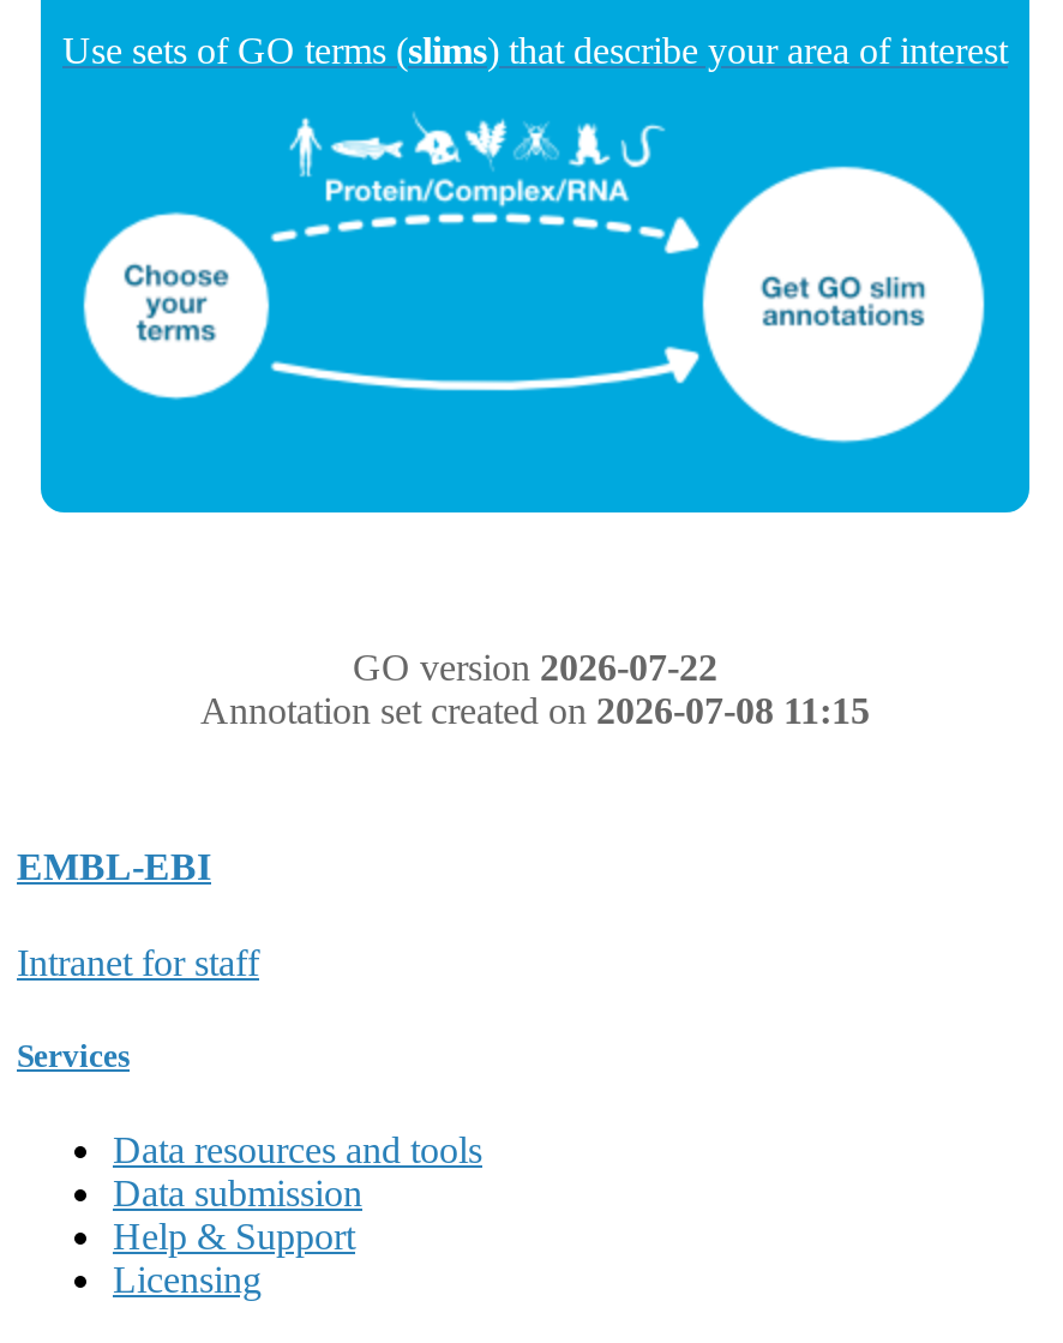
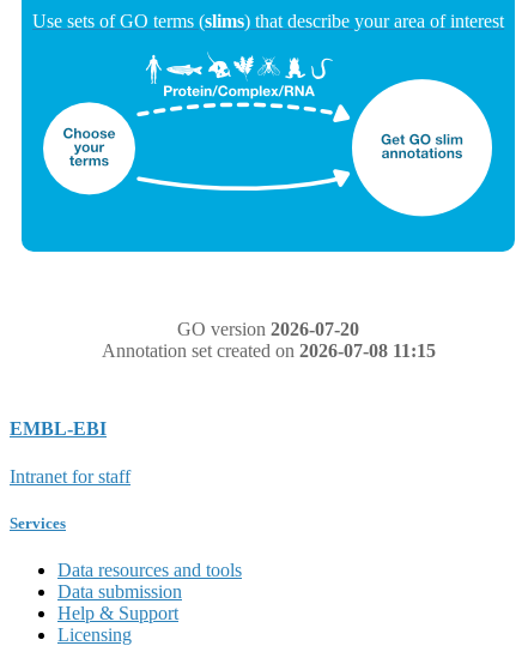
[353,647,717,688] GO version 2026-07-22 -> [177,319,359,339] GO version 2026-07-20

